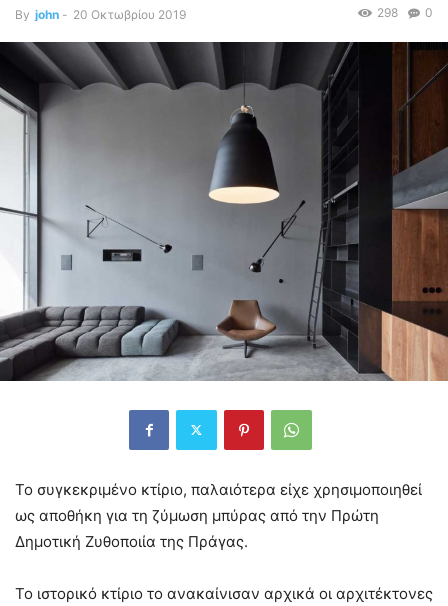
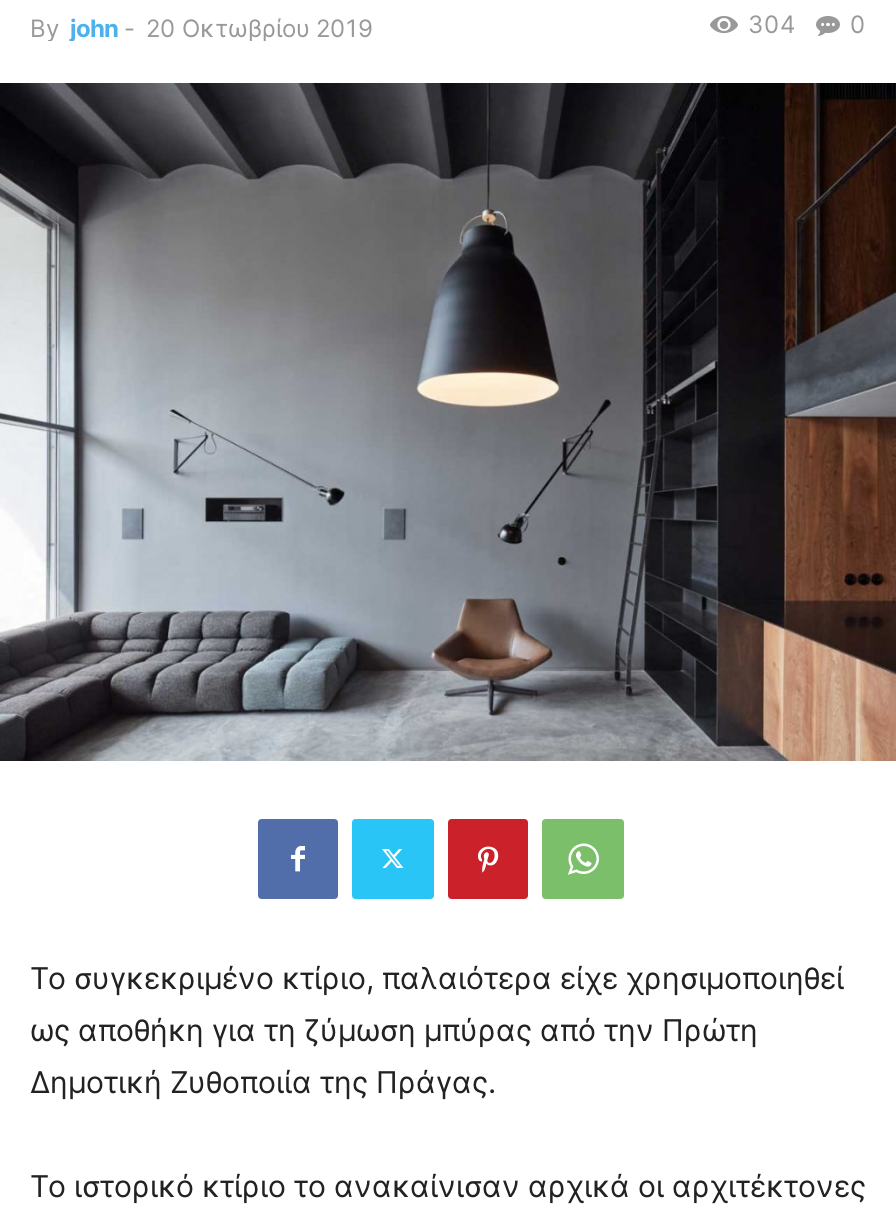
[377,5,433,20] 298 0 -> [748,9,866,39] 304 0

